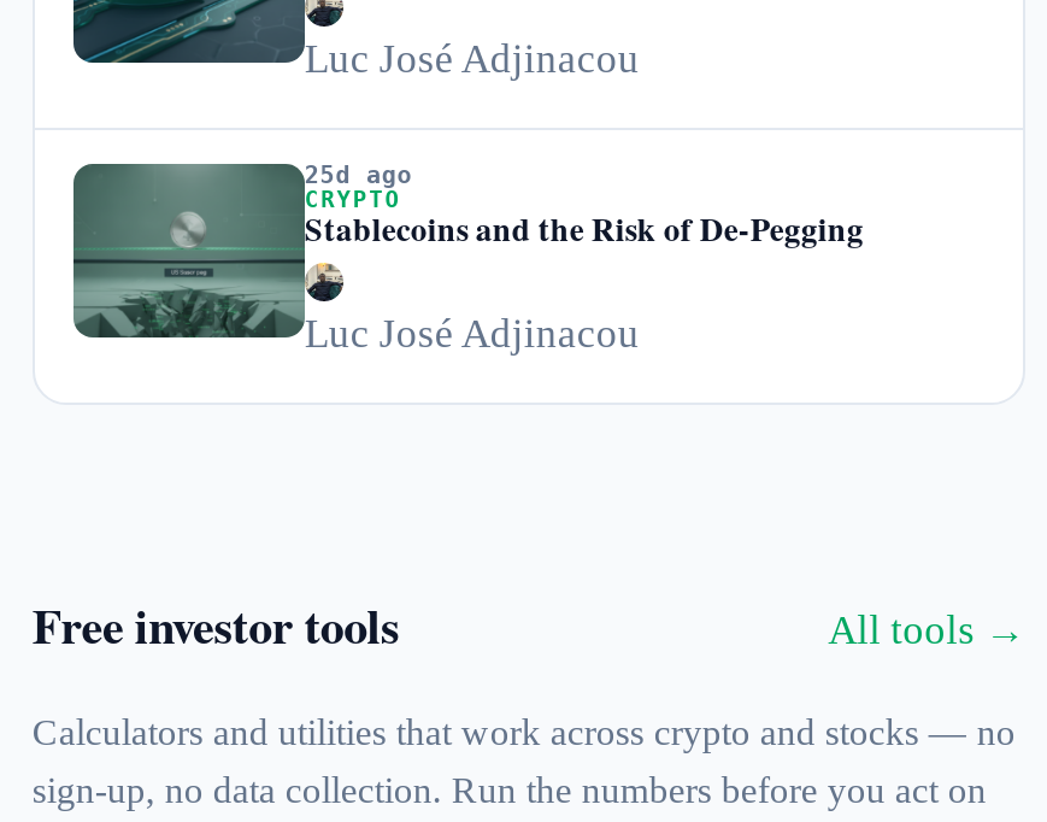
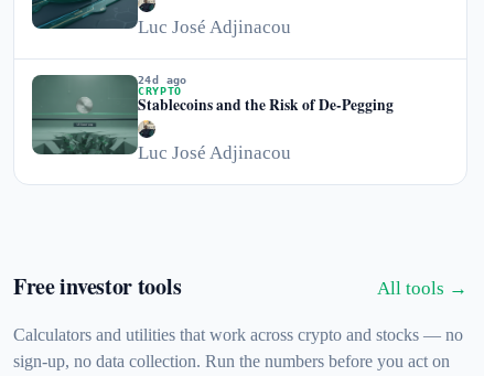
[305,162,413,188] 25d ago -> [138,74,187,86] 24d ago

